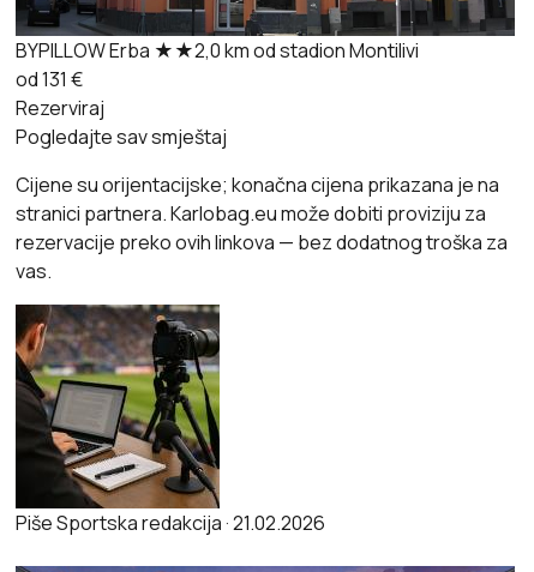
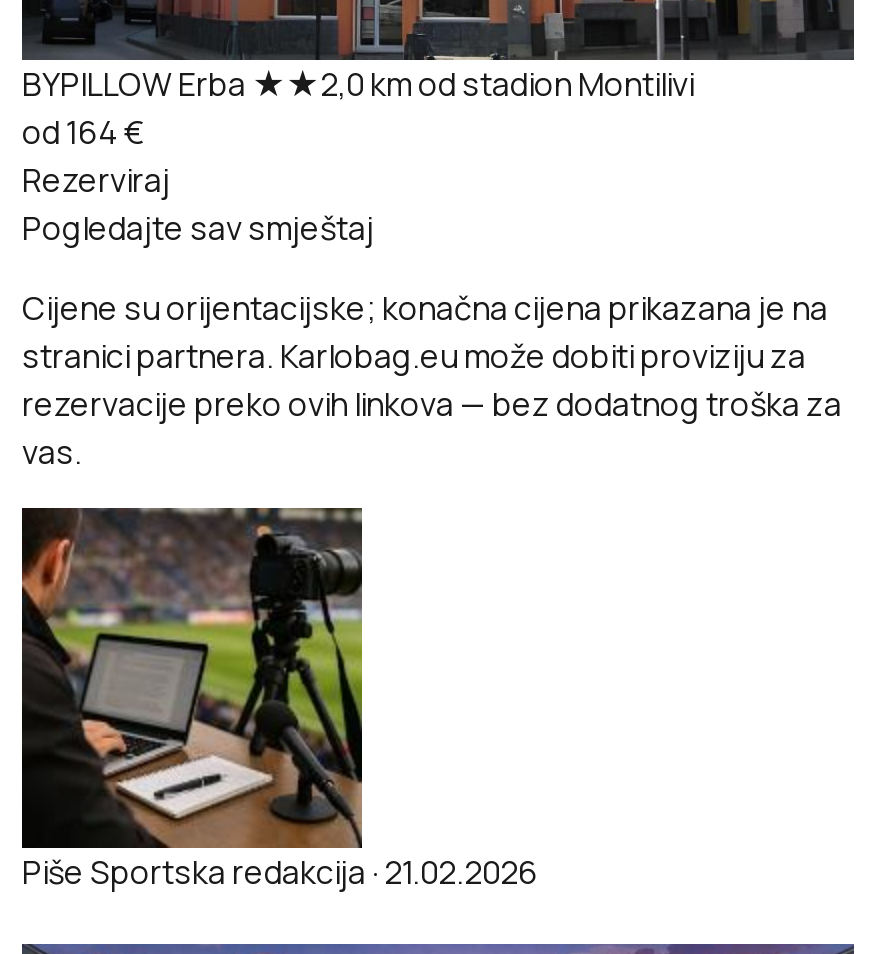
[16,66,83,92] od 131 € -> [22,110,144,154] od 164 €

